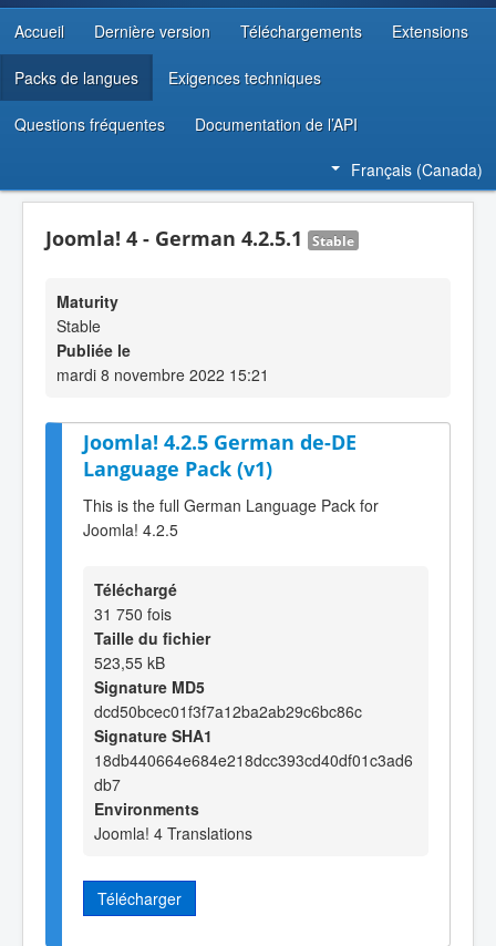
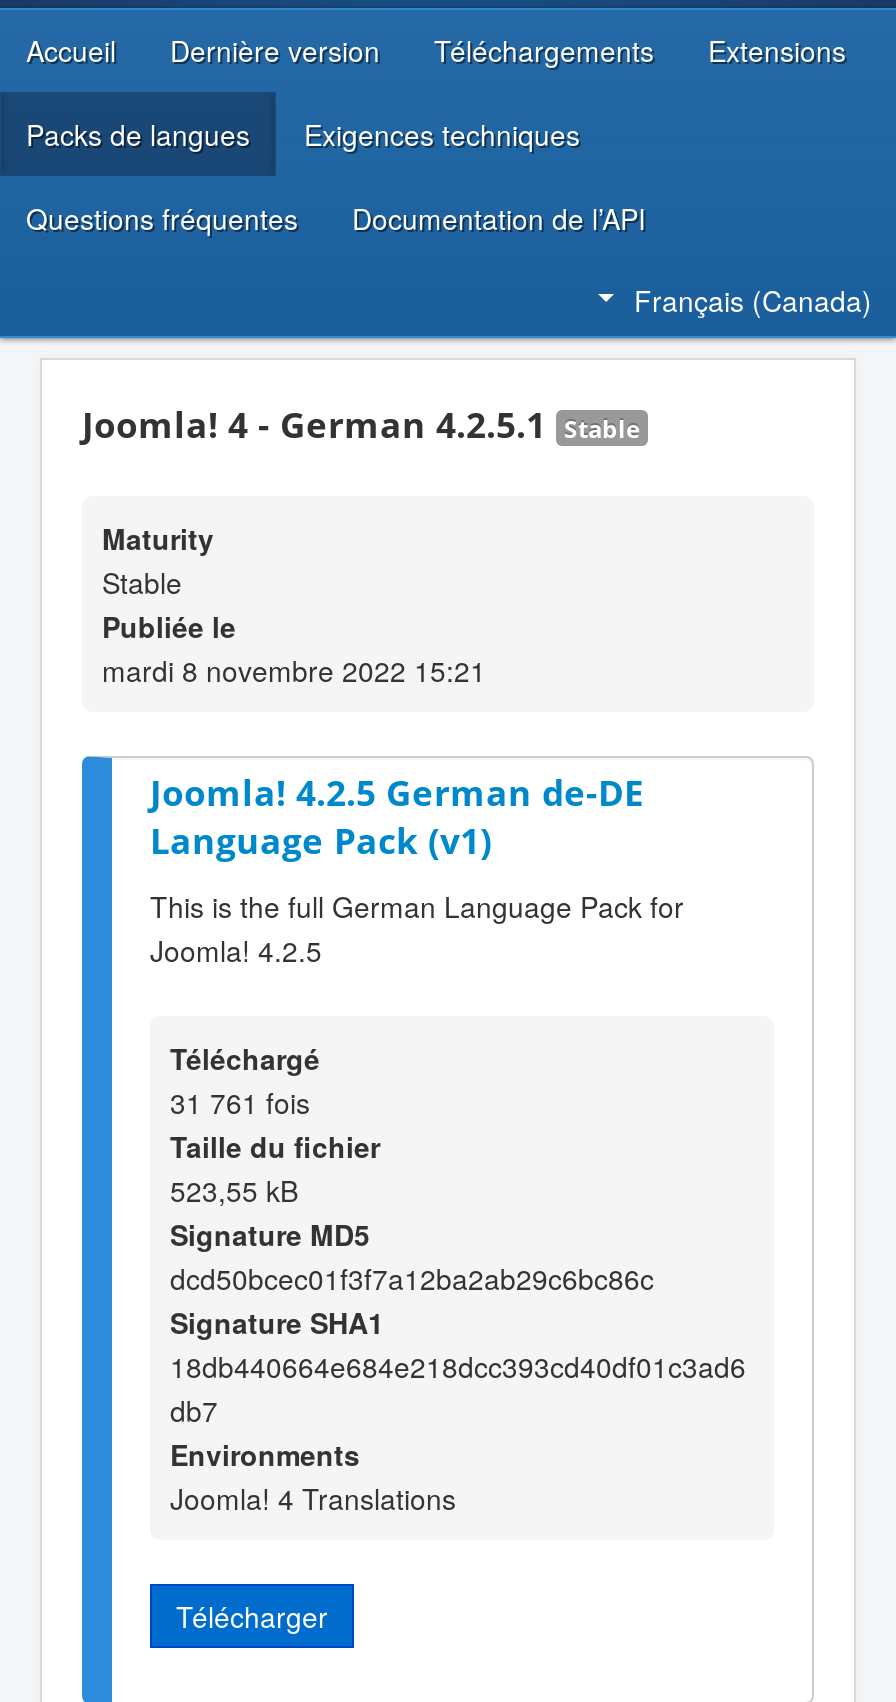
[94,603,172,625] 31 750 fois -> [170,1082,310,1122] 31 761 fois

